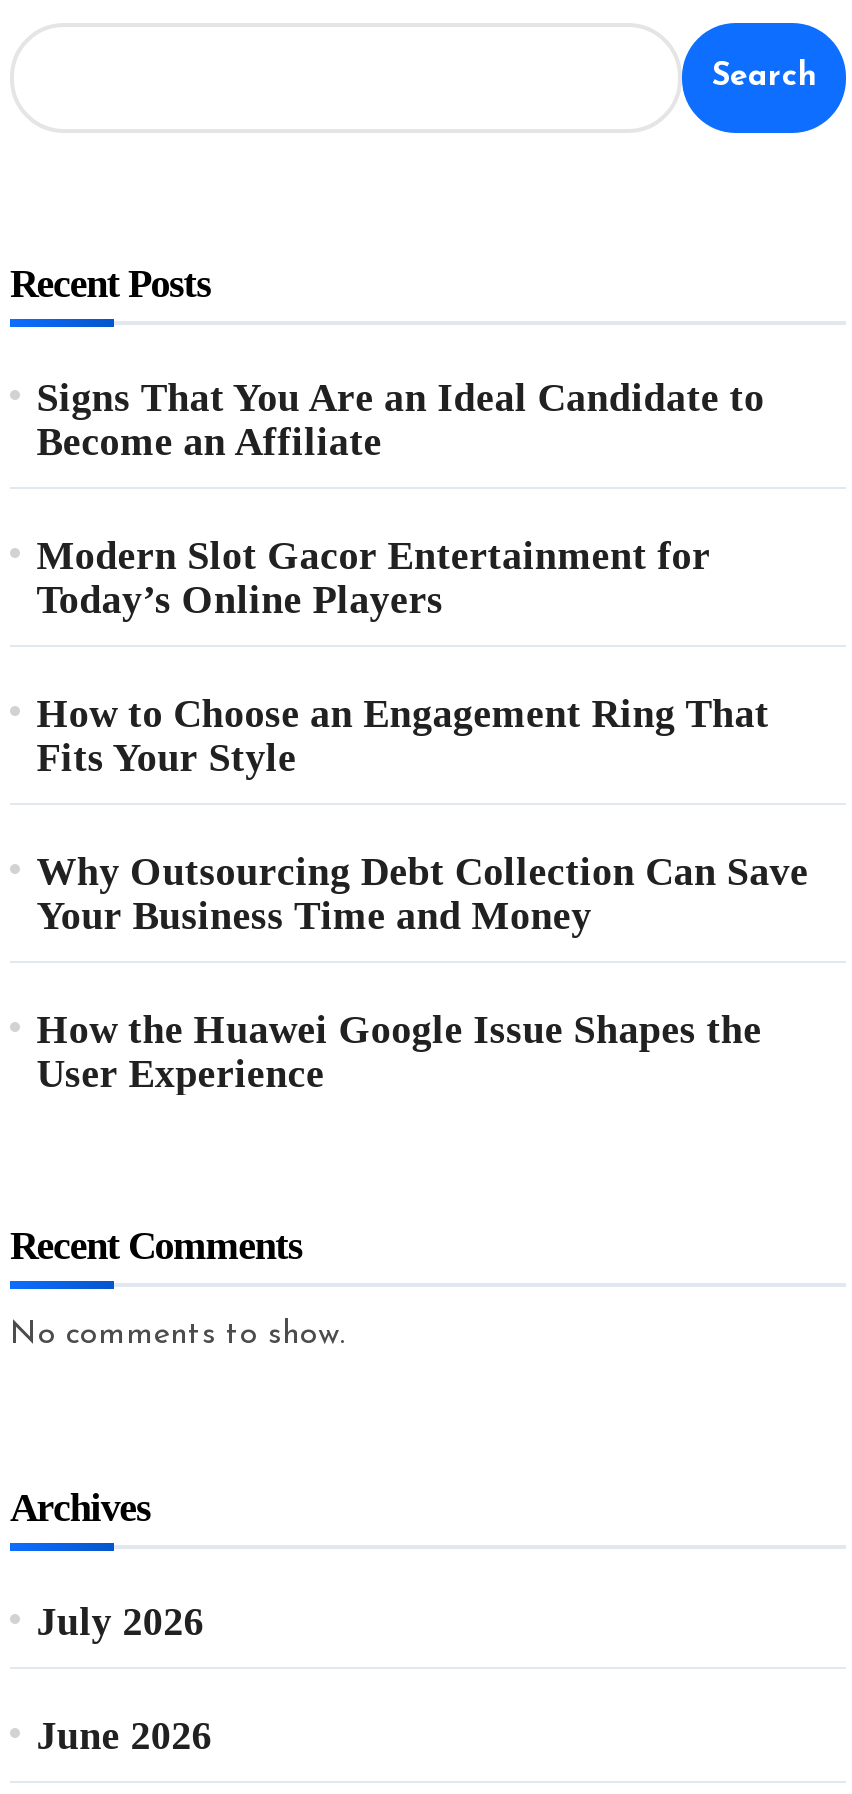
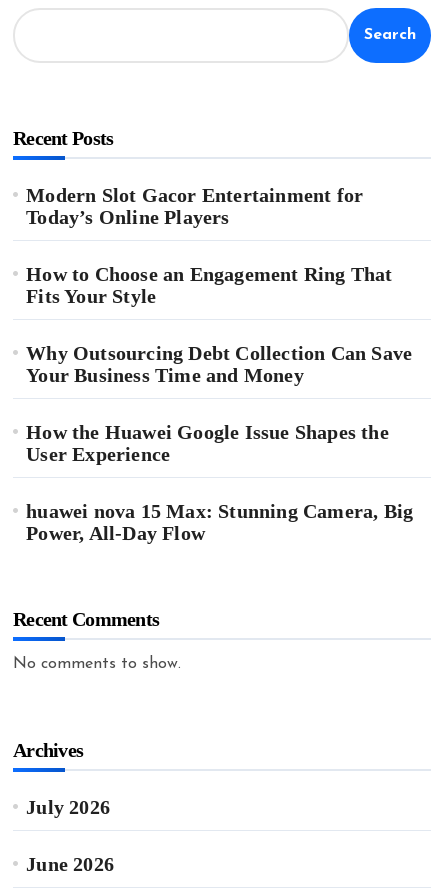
[36,374,764,462] Signs That You Are an Ideal Candidate to | Become an Affiliate -> none
moved [36,532,808,1094] -> [26,184,412,465]: Modern Slot Gacor Entertainment for | Today’s Online Players | How to Choose an Engagement Ring That | Fits Your Style | Why Outsourcing Debt Collection Can Save | Your Business Time and Money | How the Huawei Google Issue Shapes the | User Experience
none -> [26,500,413,544] huawei nova 15 Max: Stunning Camera, Big | Power, All-Day Flow

